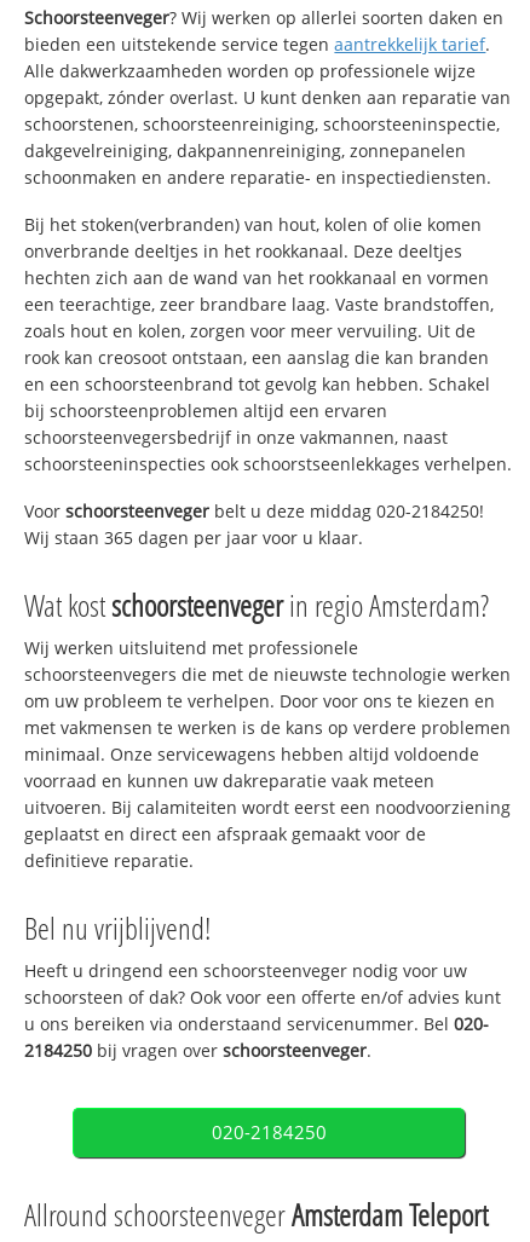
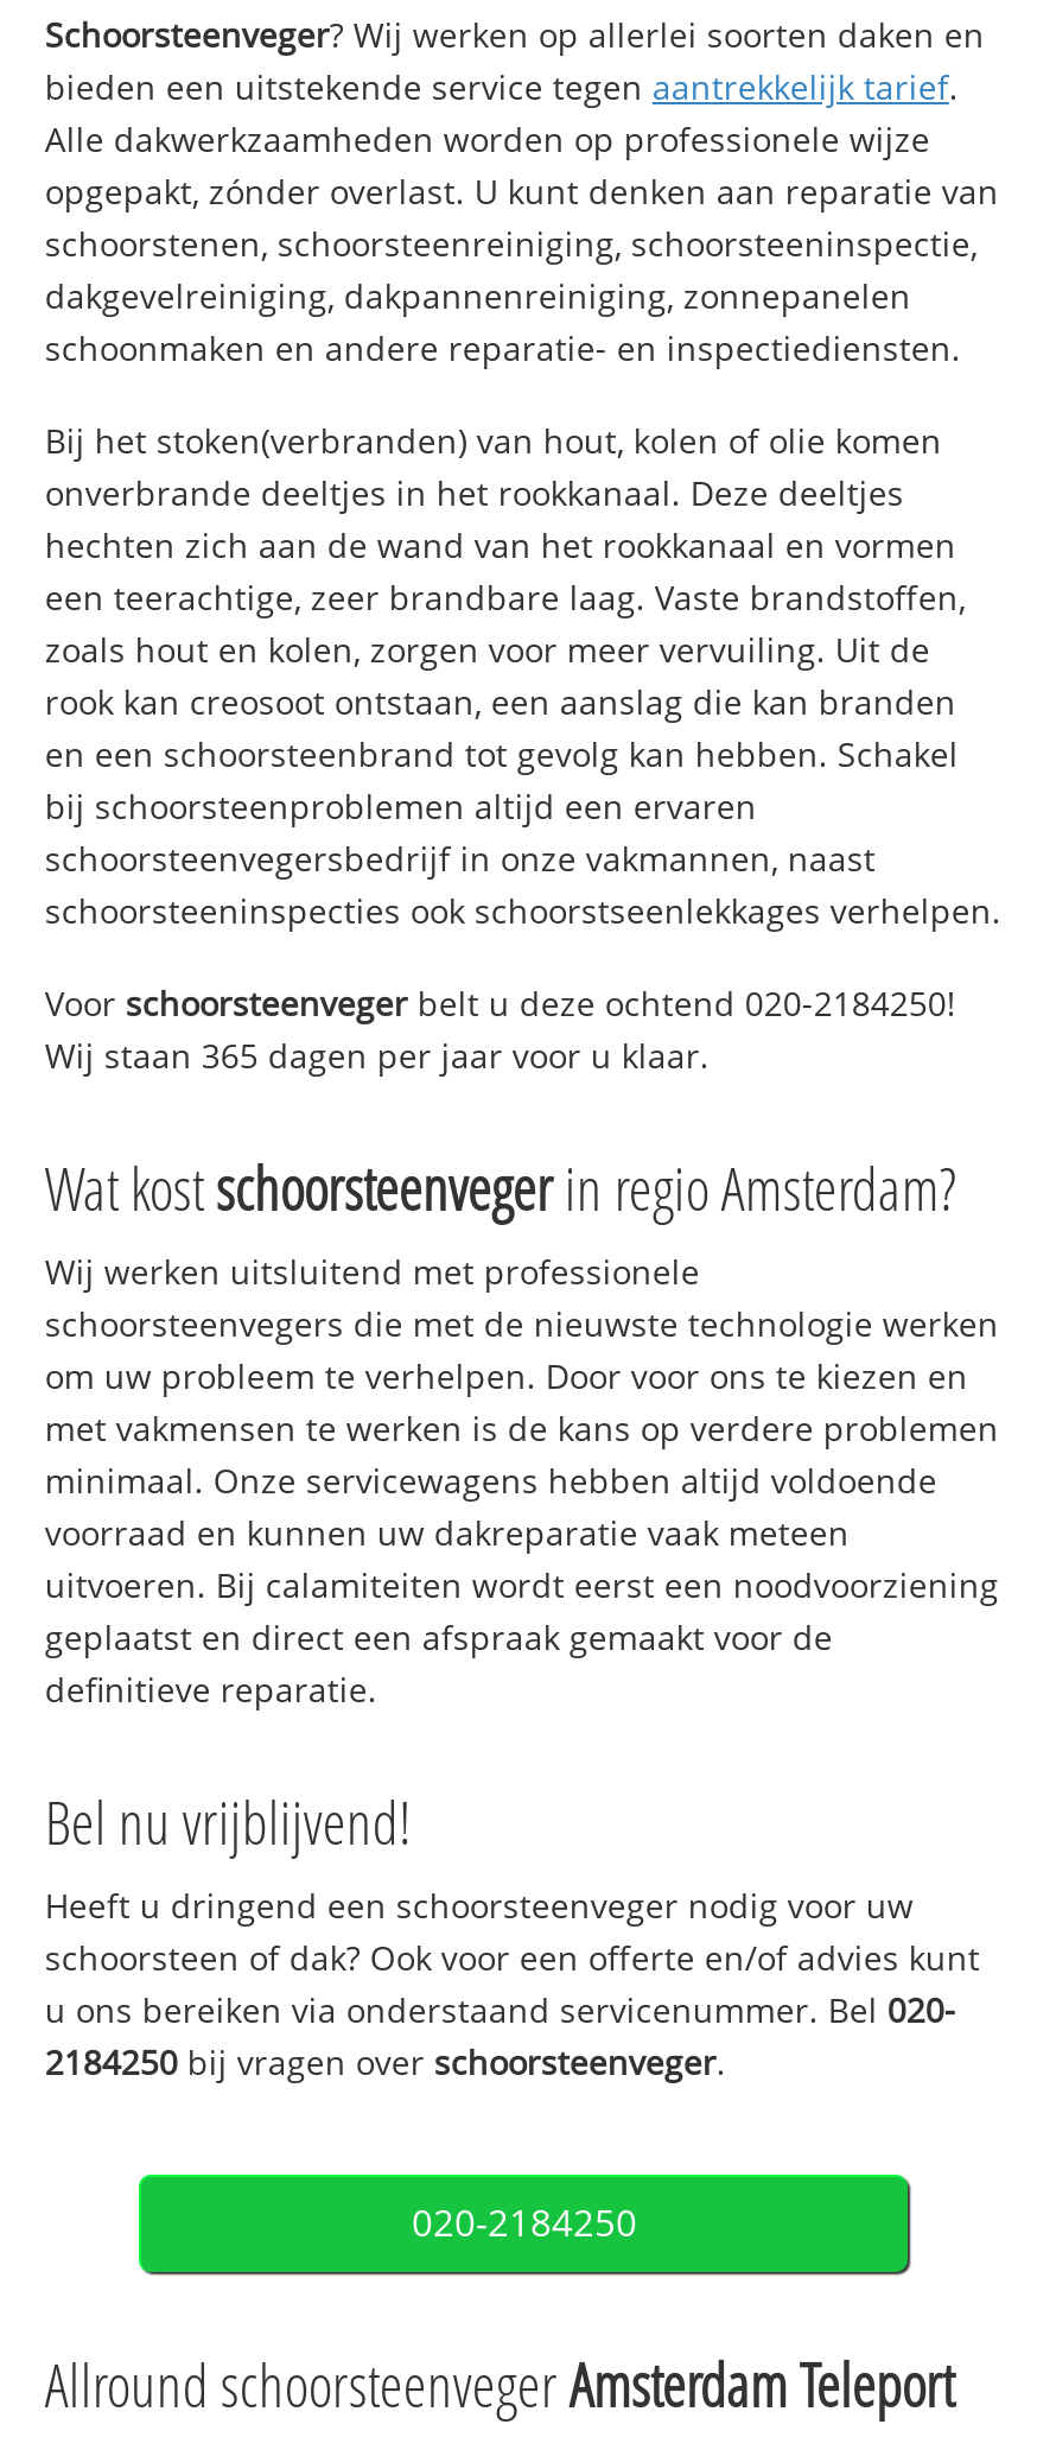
[25,499,485,522] Voor schoorsteenveger belt u deze middag 020-2184250! -> [45,980,956,1025] Voor schoorsteenveger belt u deze ochtend 020-2184250!

